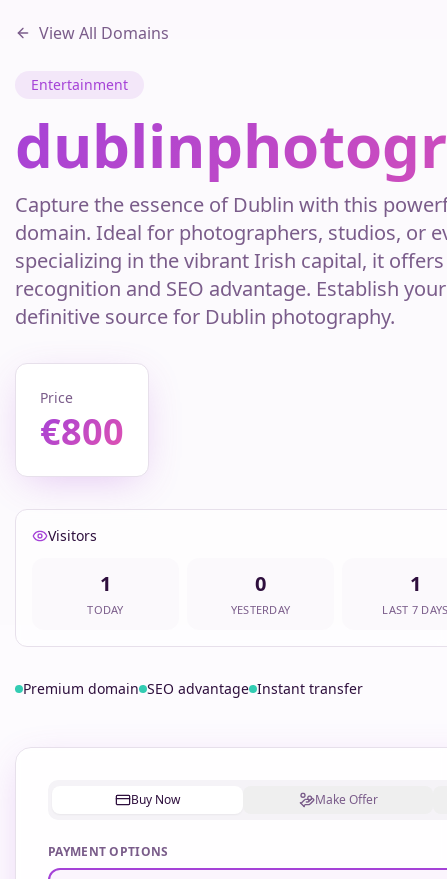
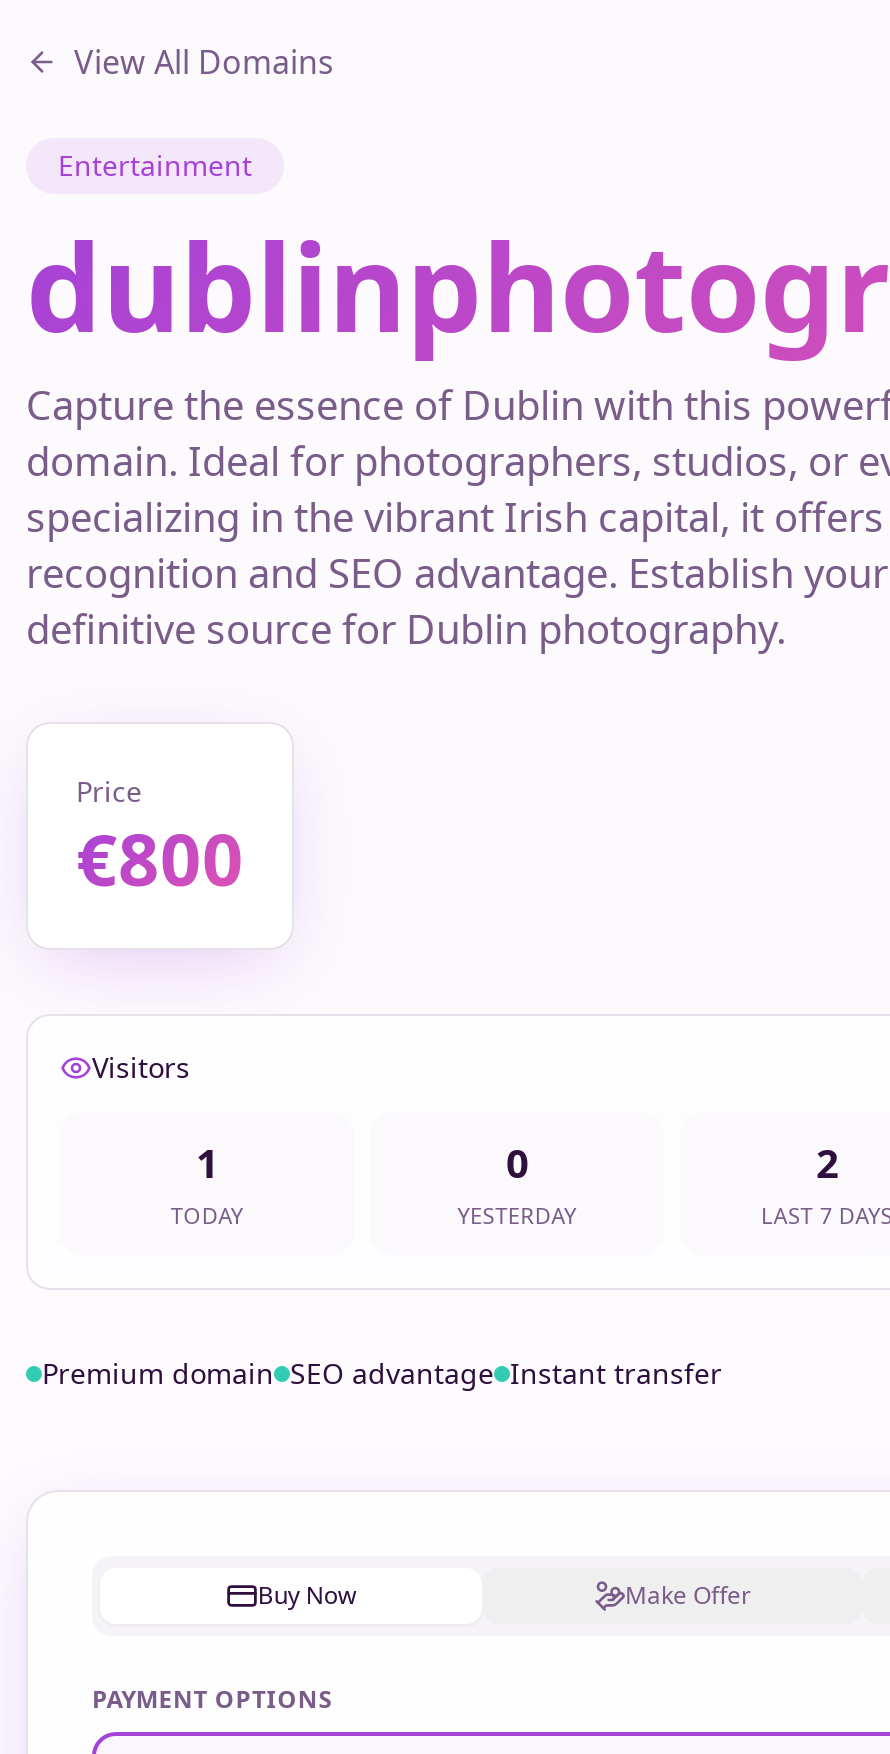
[410,570,421,597] 1 -> [816,1136,838,1190] 2

